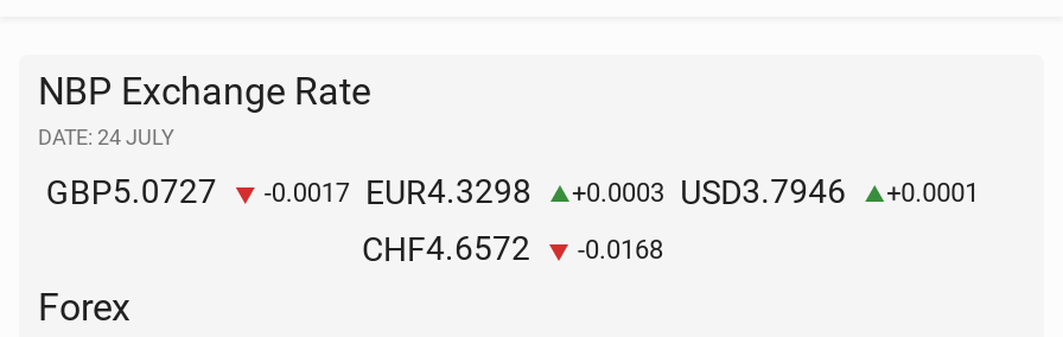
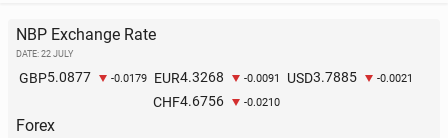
[38,126,173,150] DATE: 24 JULY -> [16,49,73,59] DATE: 22 JULY
[46,173,217,212] GBP5.0727 -> [19,69,91,85] GBP5.0877
[264,173,531,212] -0.0017 EUR4.3298 -> [111,69,224,85] -0.0179 EUR4.3268
[572,173,846,212] +0.0003 USD3.7946 -> [244,69,357,85] -0.0091 USD3.7885
[887,179,979,210] +0.0001 -> [377,71,413,84] -0.0021
[362,229,530,269] CHF4.6572 -> [152,93,223,109] CHF4.6756
[578,236,663,267] -0.0168 -> [243,95,279,108] -0.0210

